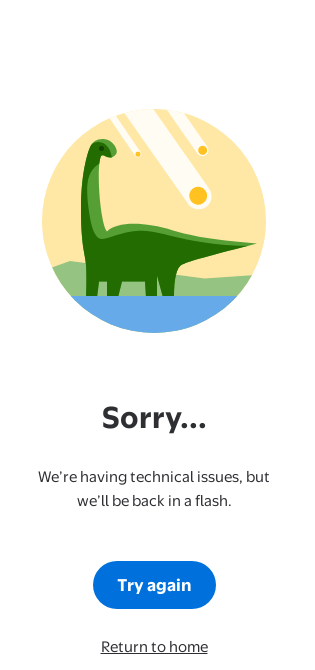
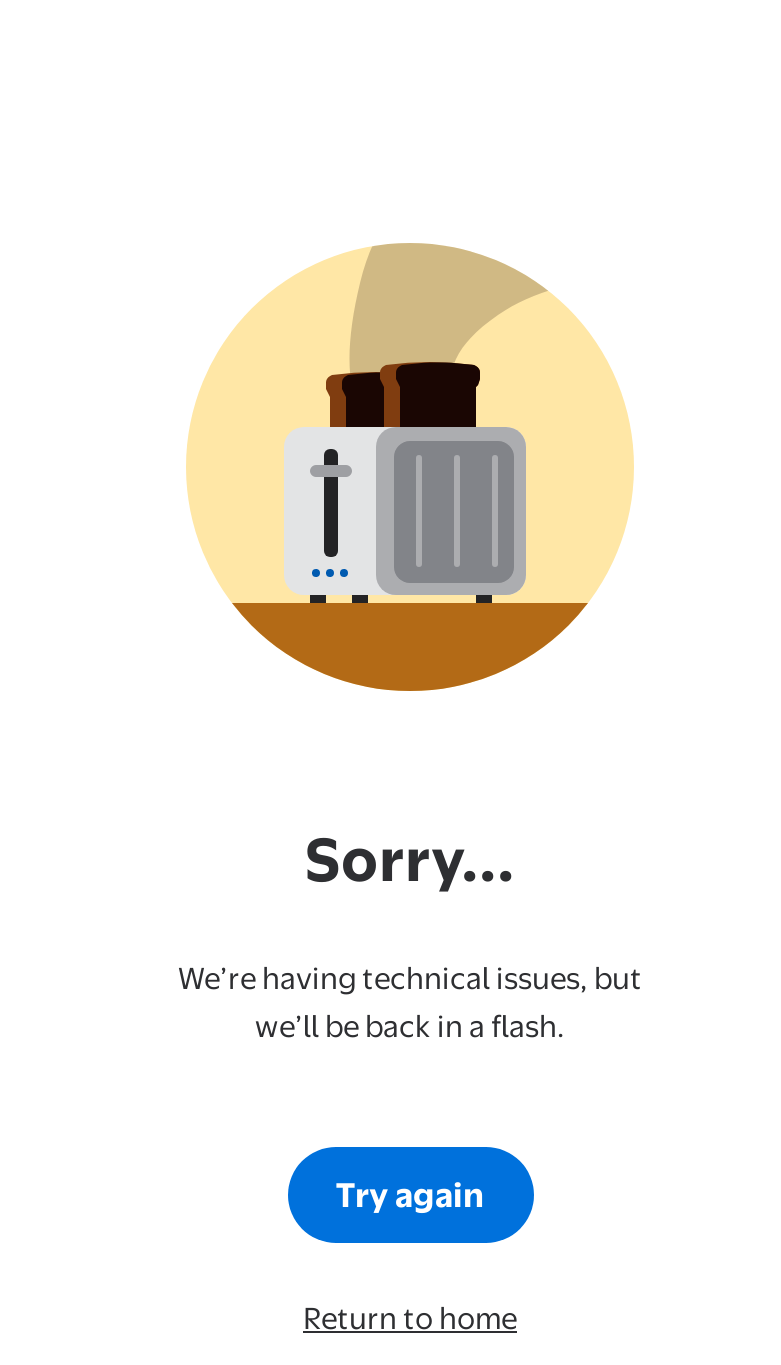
[52,110,256,334] [image] -> [208,243,608,693] [image]

